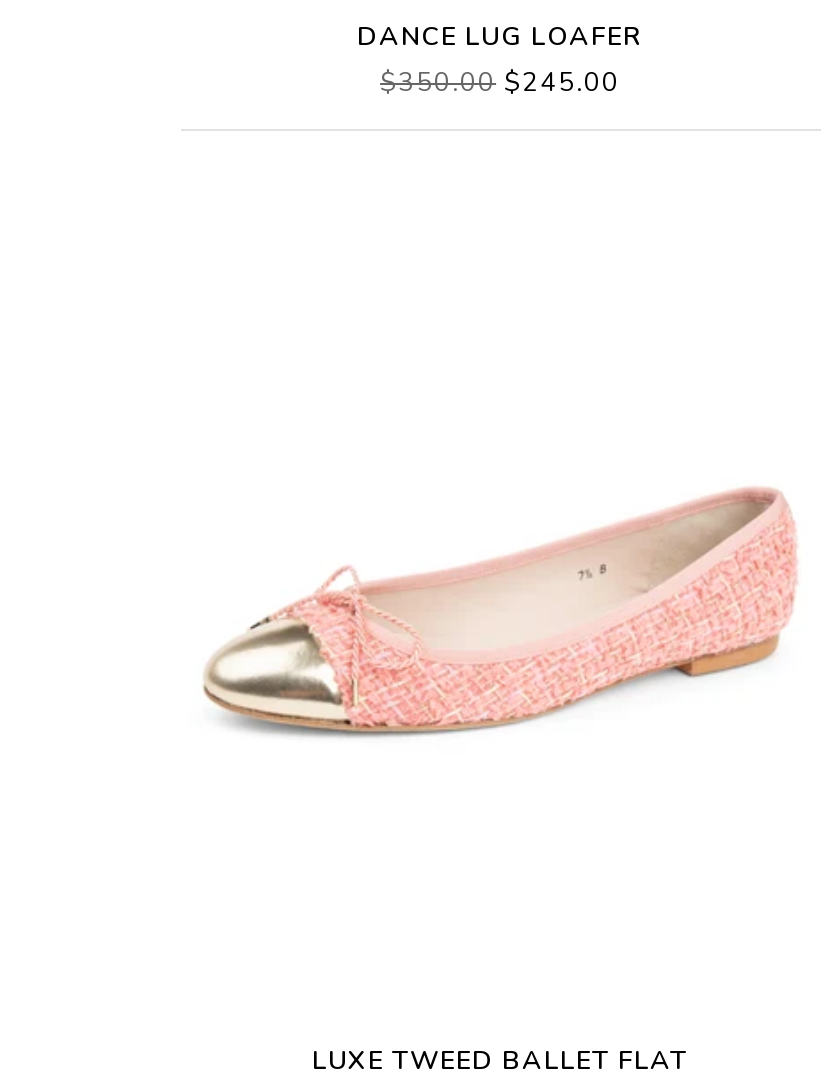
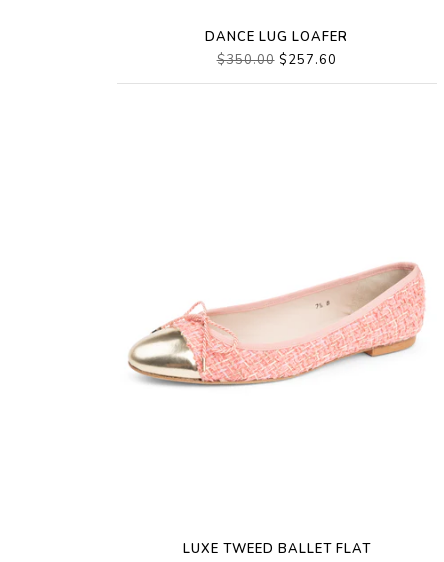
[380,65,620,101] $350.00 $245.00 -> [216,51,336,69] $350.00 $257.60

